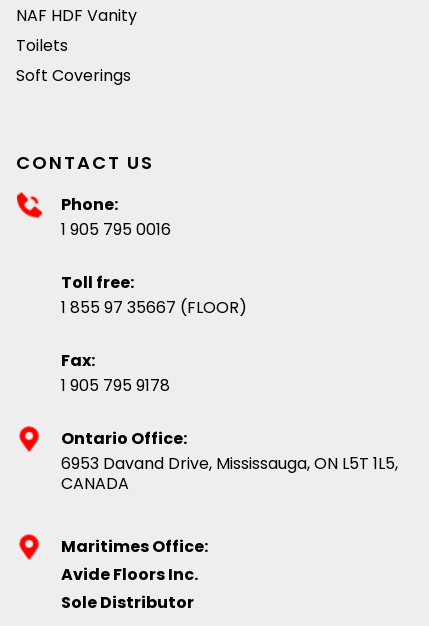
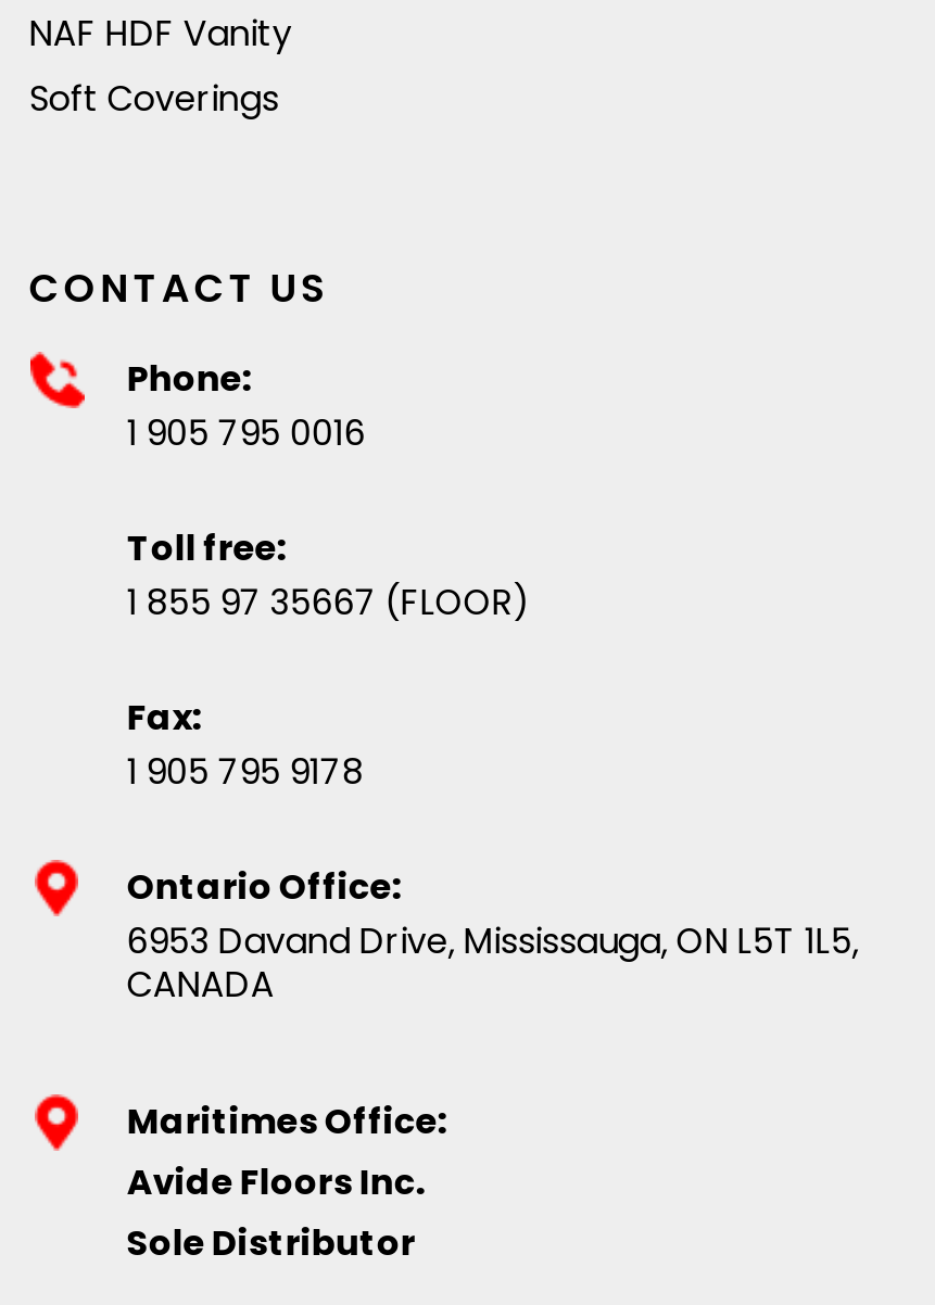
[16,34,68,57] Toilets -> none

